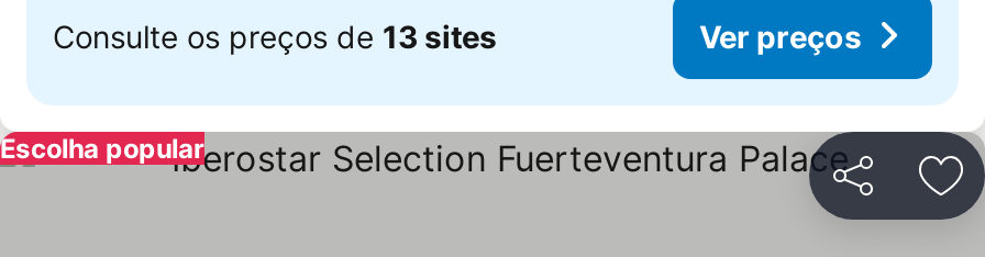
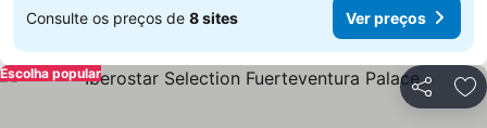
[53,16,497,54] Consulte os preços de 13 sites -> [26,8,238,27] Consulte os preços de 8 sites

